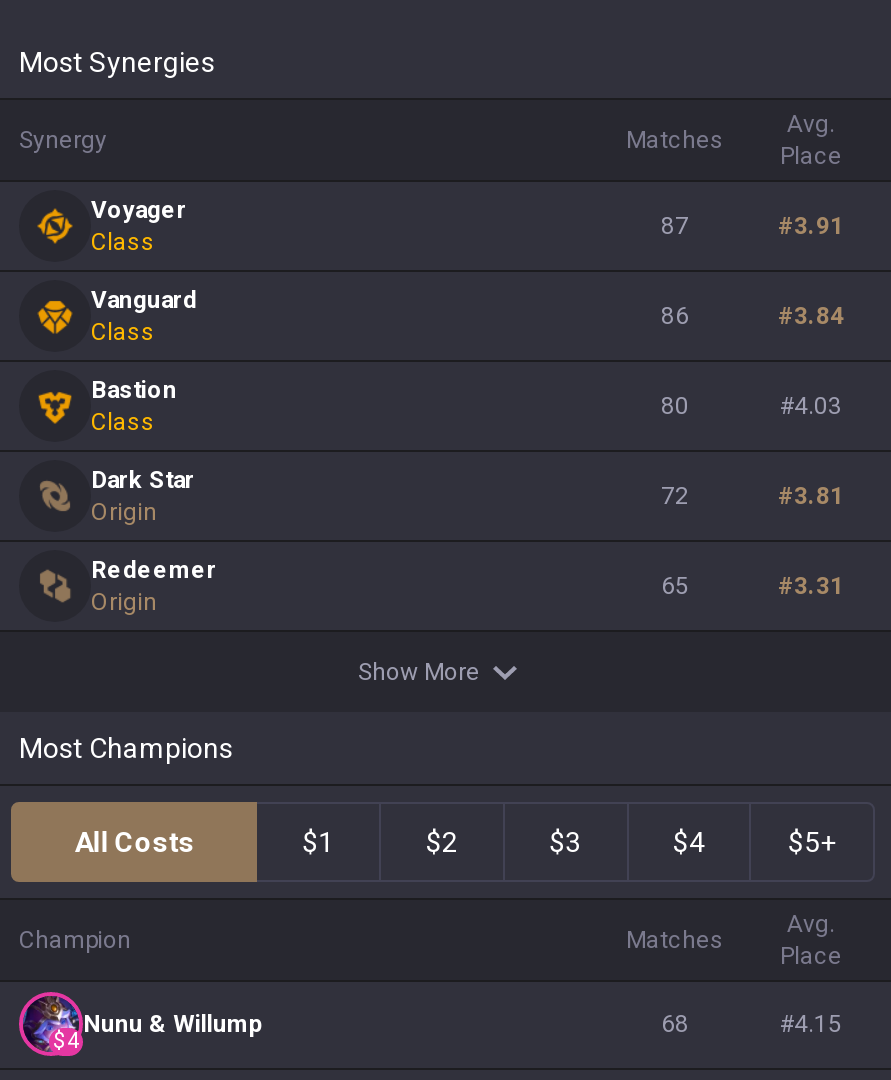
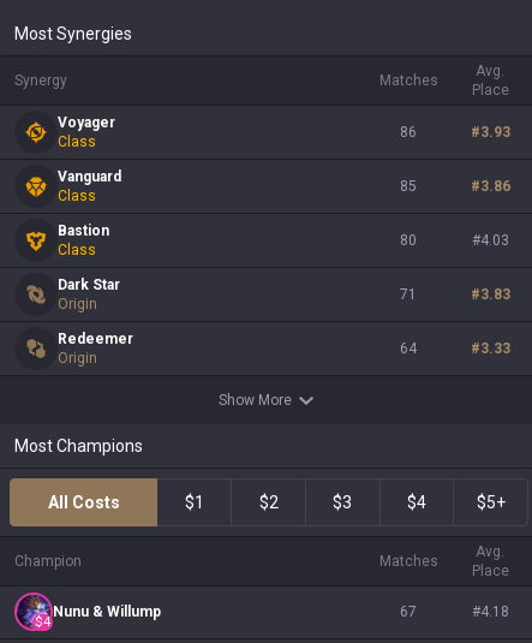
[661,212,689,240] 87 -> [400,124,417,141] 86
[778,212,844,240] #3.91 -> [470,124,510,141] #3.93
[661,302,689,330] 86 -> [400,178,417,195] 85
[778,302,844,330] #3.84 -> [470,178,510,195] #3.86
[661,482,689,510] 72 -> [400,286,417,303] 71
[778,482,844,510] #3.81 -> [470,286,510,303] #3.83
[661,572,689,600] 65 -> [400,340,417,357] 64
[778,572,844,600] #3.31 -> [470,340,510,357] #3.33
[661,1010,689,1038] 68 -> [400,603,417,620] 67
[780,1010,842,1038] #4.15 -> [471,603,509,620] #4.18

